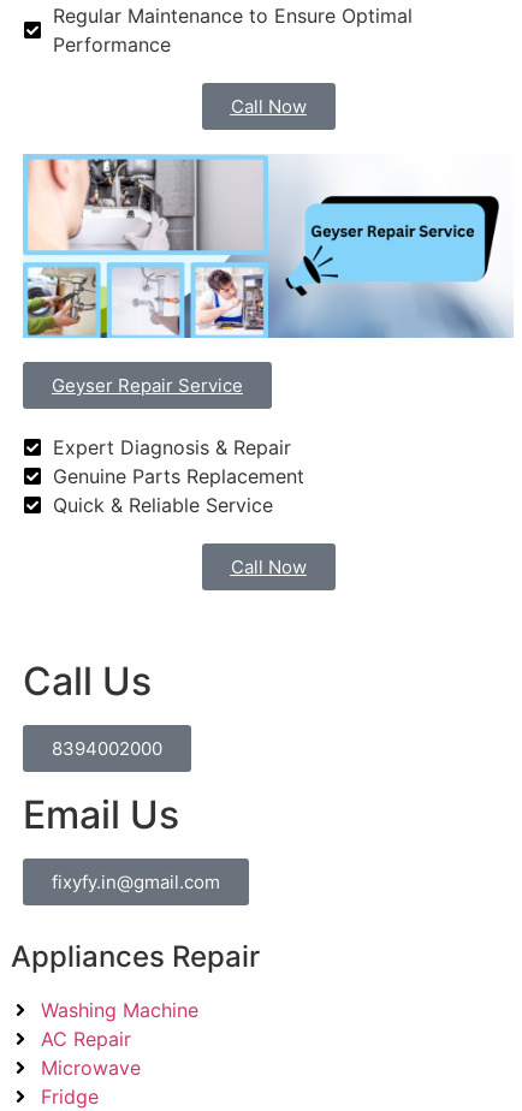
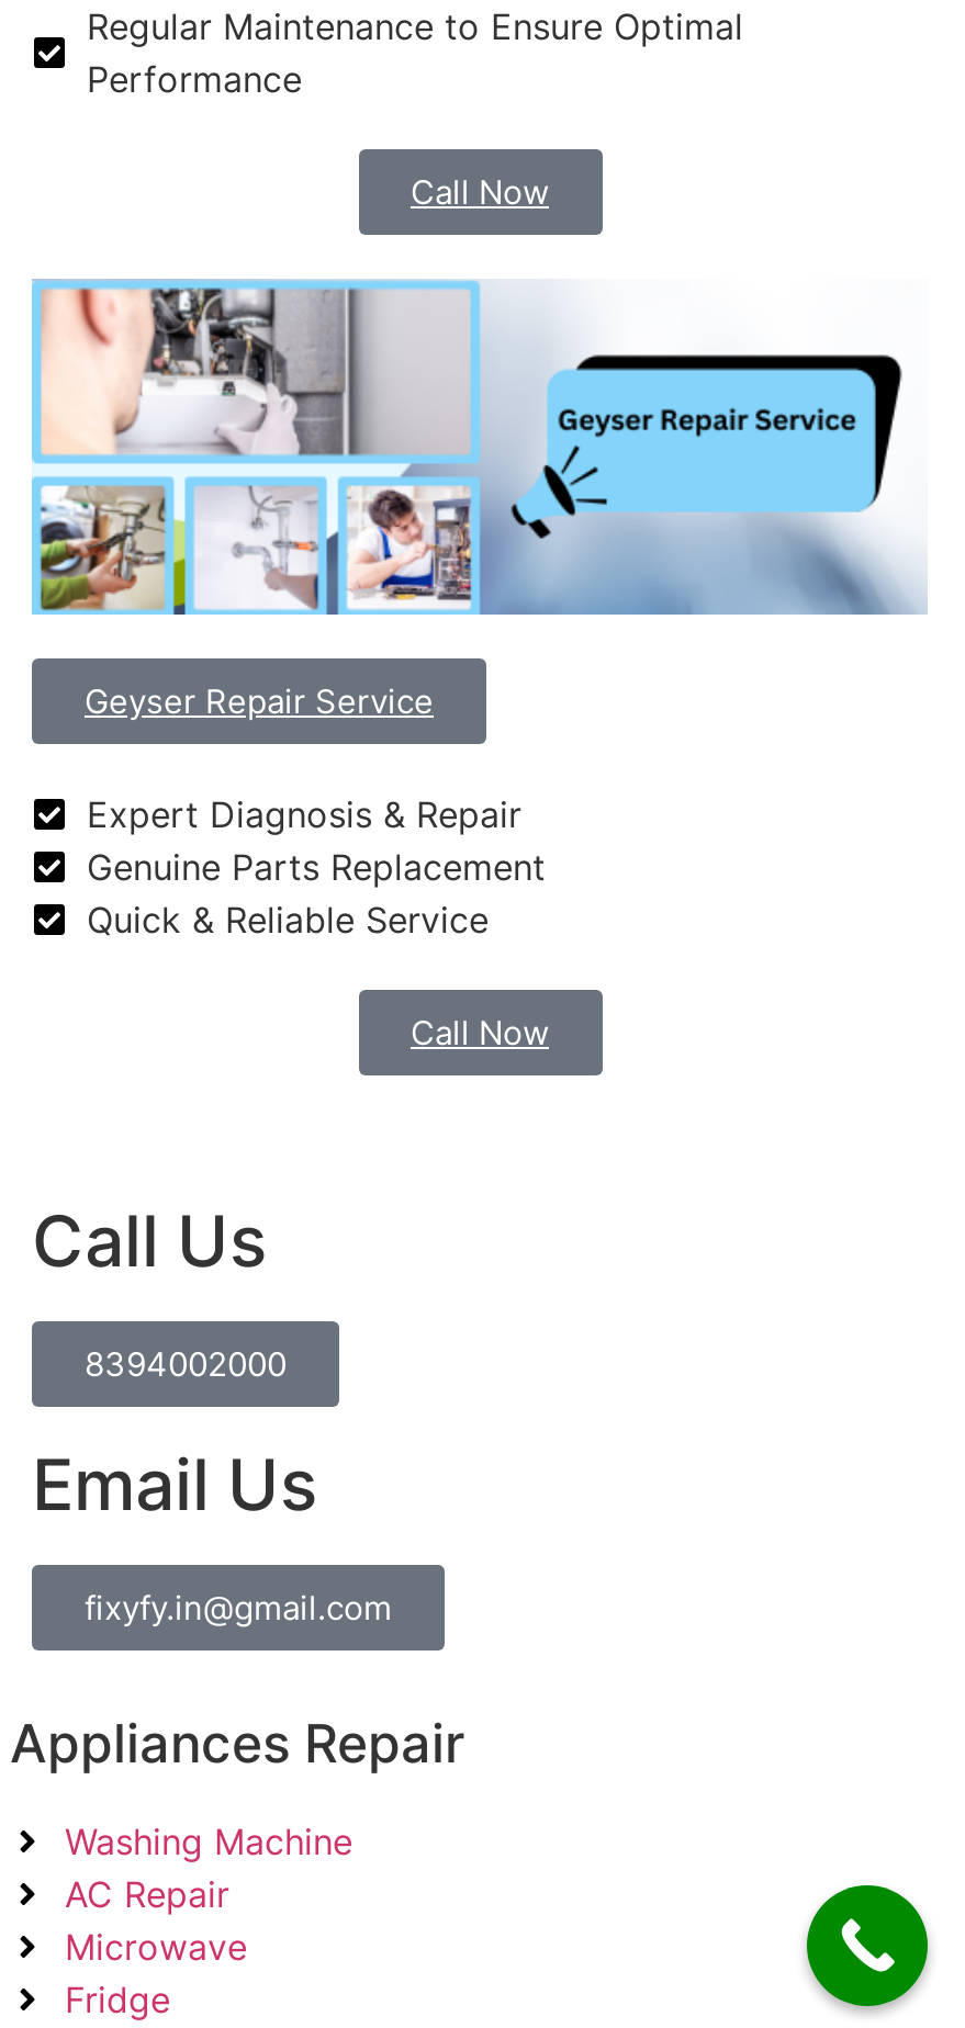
none -> [803,1883,932,2015] [image]

